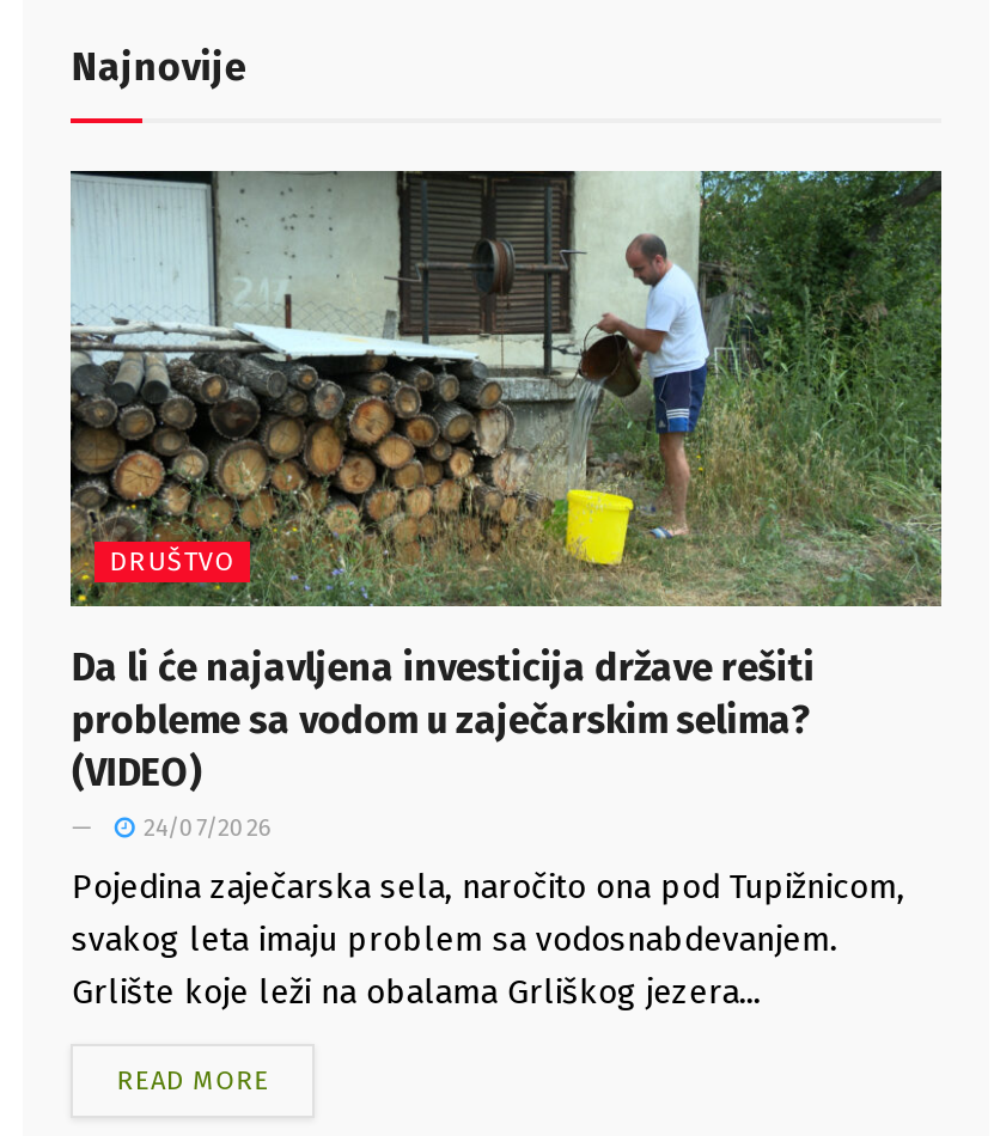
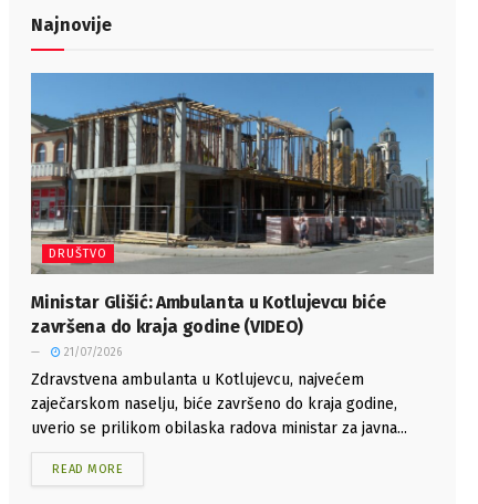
[71,169,944,842] [image] | Da li će najavljena investicija države rešiti | probleme sa vodom u zaječarskim selima? | (VIDEO) | 24/07/2026 -> [30,72,435,359] [image] | Ministar Glišić: Ambulanta u Kotlujevcu biće | završena do kraja godine (VIDEO) | 21/07/2026
[72,866,904,1012] Pojedina zaječarska sela, naročito ona pod Tupižnicom, | svakog leta imaju problem sa vodosnabdevanjem. | Grlište koje leži na obalama Grliškog jezera... -> [31,370,408,437] Zdravstvena ambulanta u Kotlujevcu, najvećem | zaječarskom naselju, biće završeno do kraja godine, | uverio se prilikom obilaska radova ministar za javna...

